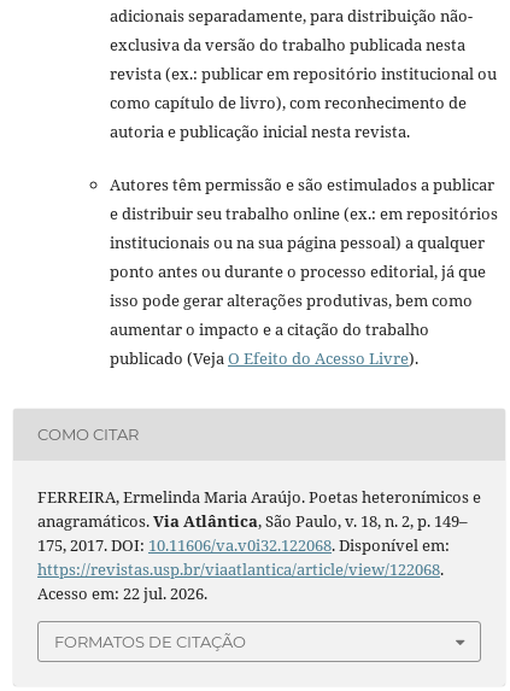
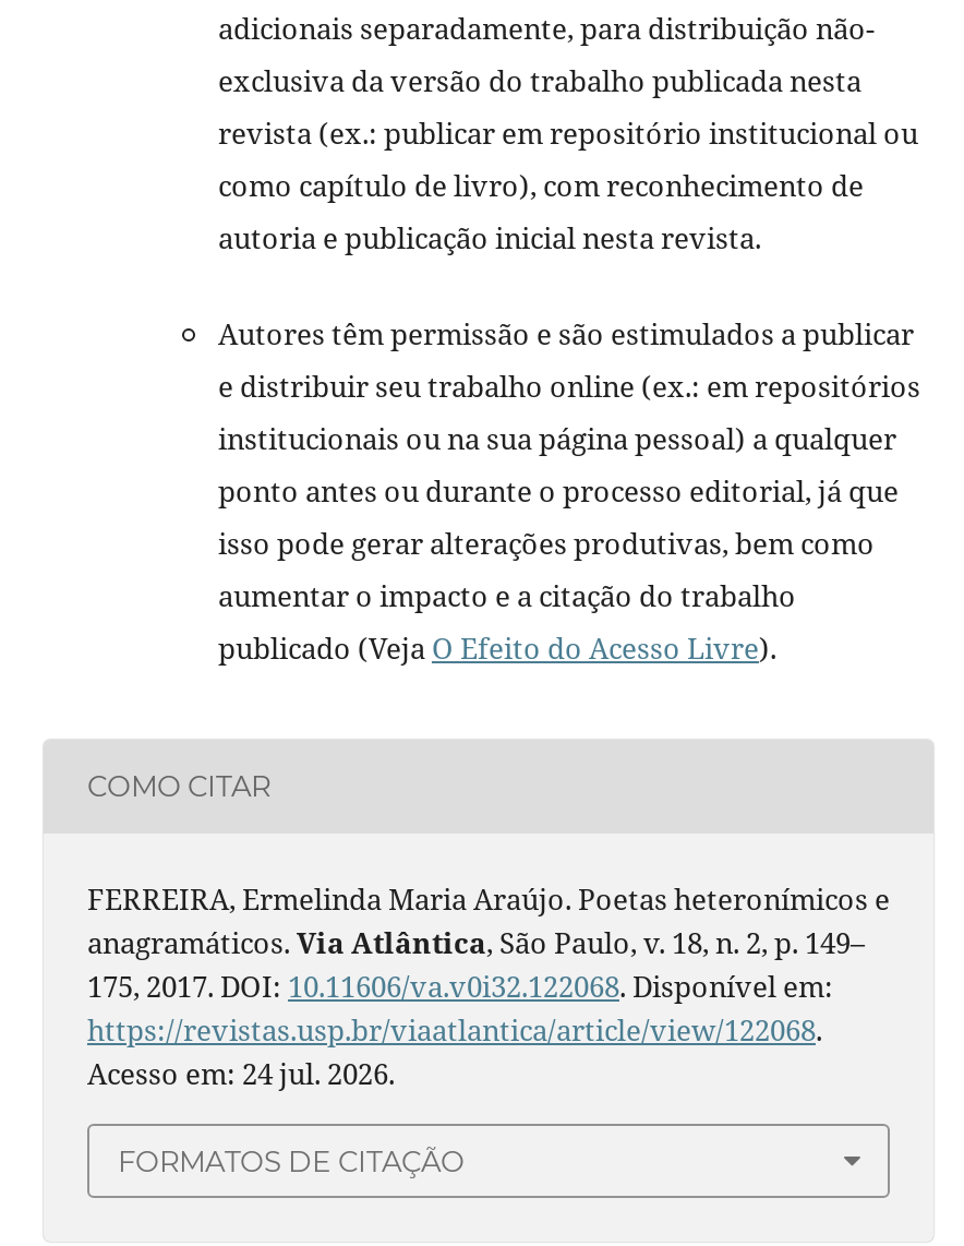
[37,582,207,604] Acesso em: 22 jul. 2026. -> [87,1054,395,1093] Acesso em: 24 jul. 2026.

